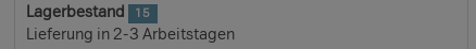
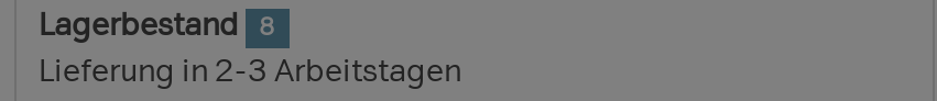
[26,3,150,21] Lagerbestand 15 -> [39,7,275,44] Lagerbestand 8

